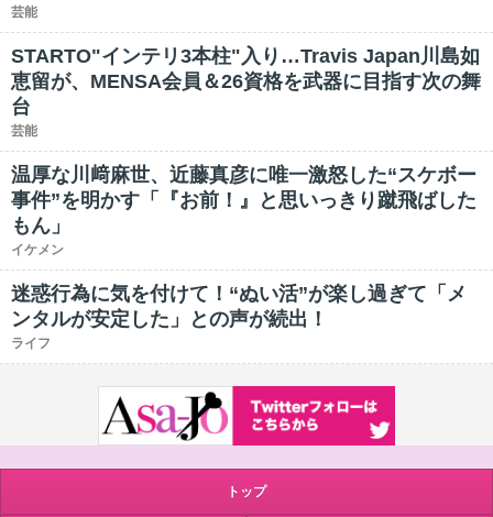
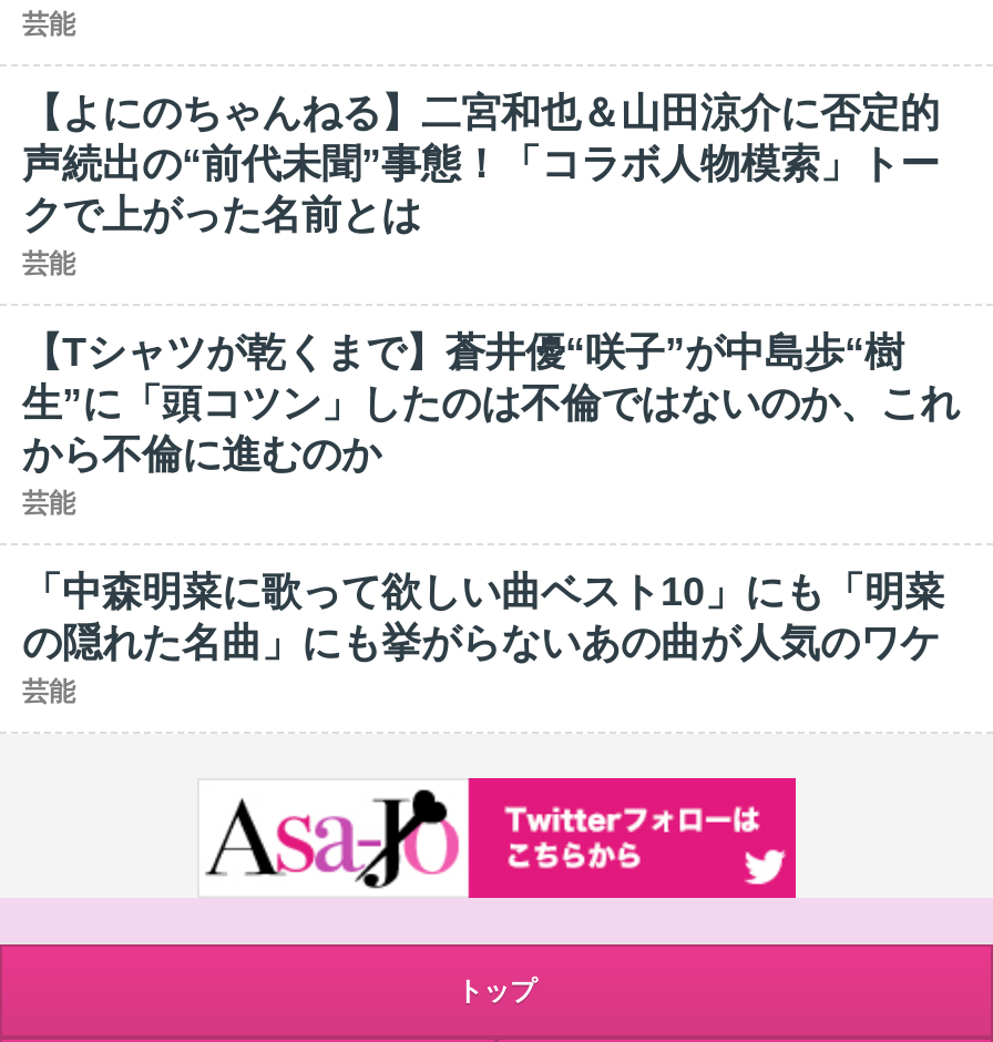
[11,45,481,118] STARTO"インテリ3本柱"入り…Travis Japan川島如 | 恵留が、MENSA会員＆26資格を武器に目指す次の舞 | 台 -> [22,91,940,237] 【よにのちゃんねる】二宮和也＆山田涼介に否定的 | 声続出の“前代未聞”事態！「コラボ人物模索」トー | クで上がった名前とは
[11,164,476,257] 温厚な川﨑麻世、近藤真彦に唯一激怒した“スケボー | 事件”を明かす「『お前！』と思いっきり蹴飛ばした | もん」 | イケメン -> [22,330,960,519] 【Tシャツが乾くまで】蒼井優“咲子”が中島歩“樹 | 生”に「頭コツン」したのは不倫ではないのか、これ | から不倫に進むのか | 芸能
[11,283,467,351] 迷惑行為に気を付けて！“ぬい活”が楽し過ぎて「メ | ンタルが安定した」との声が続出！ | ライフ -> [22,570,944,707] 「中森明菜に歌って欲しい曲ベスト10」にも「明菜 | の隠れた名曲」にも挙がらないあの曲が人気のワケ | 芸能

